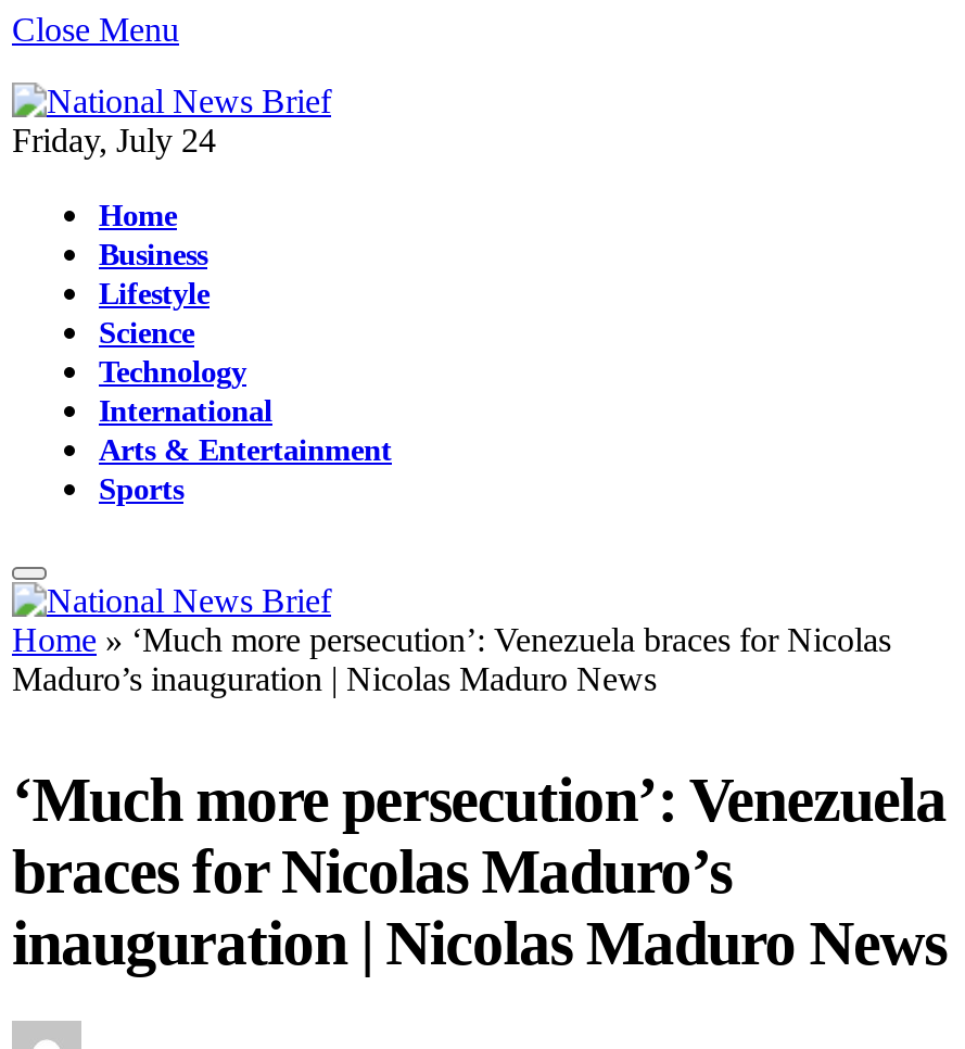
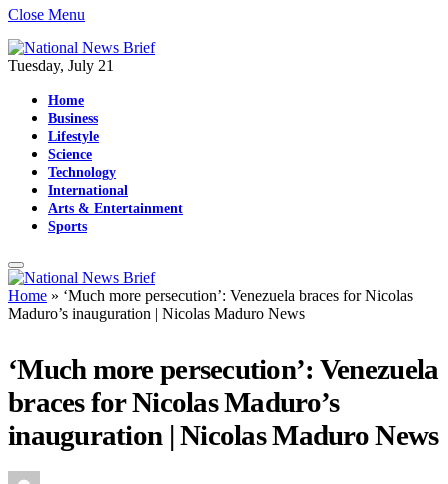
[12,122,216,159] Friday, July 24 -> [8,57,114,74] Tuesday, July 21

